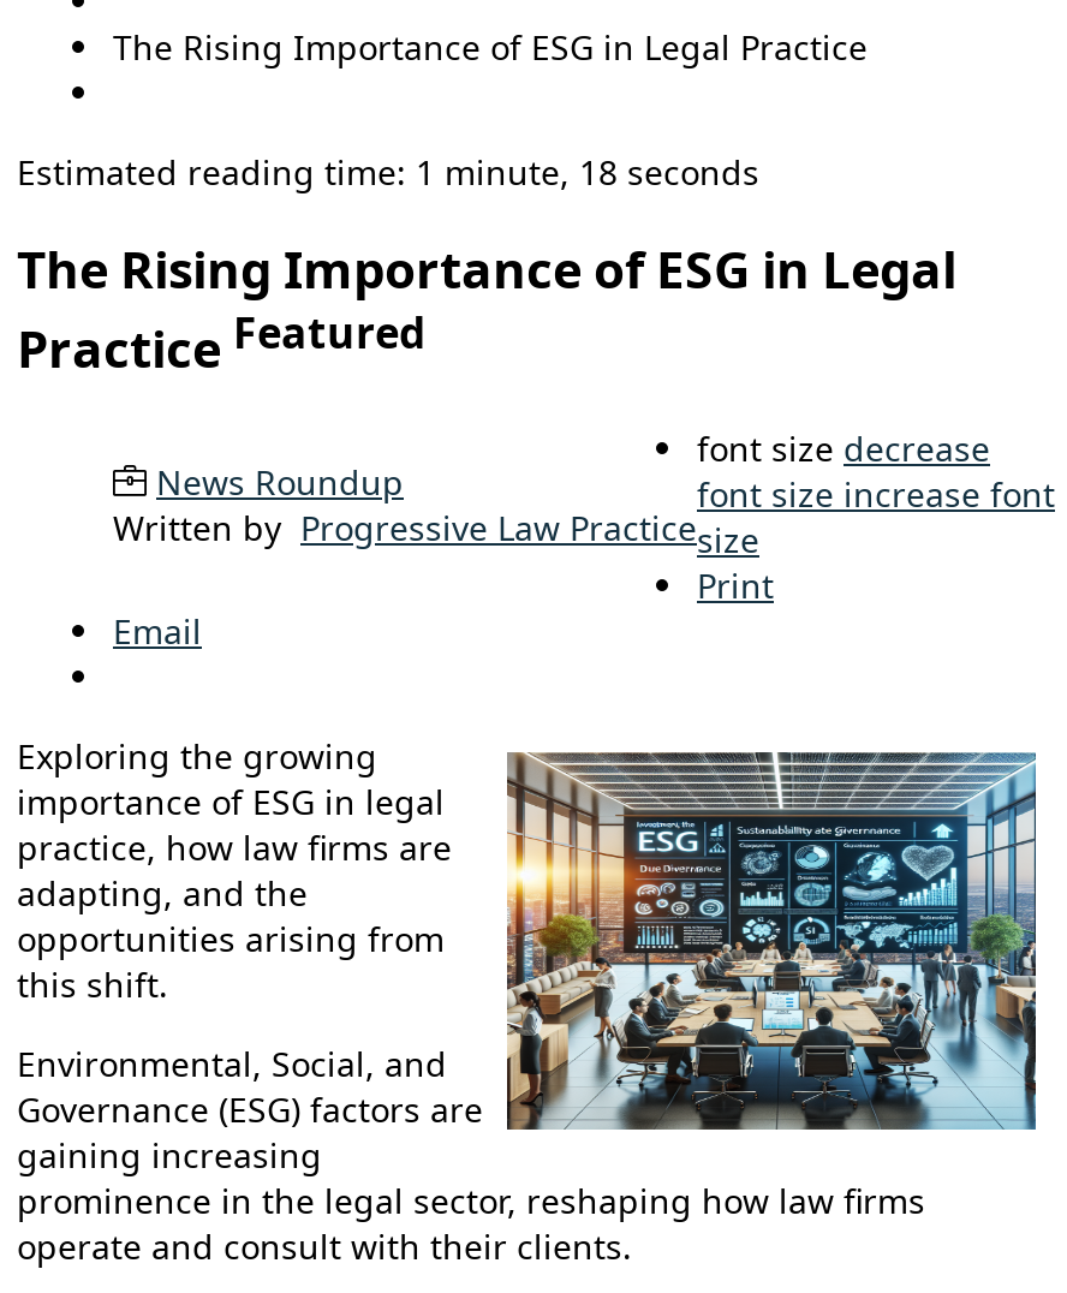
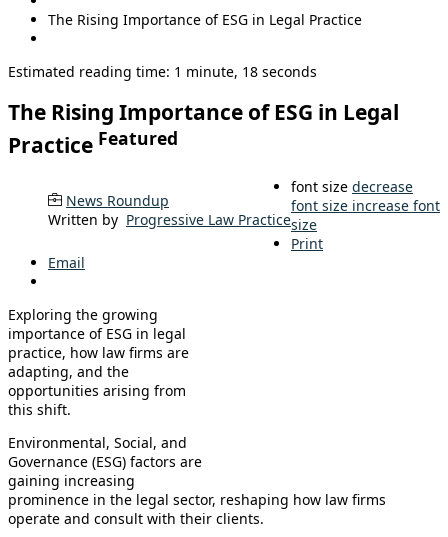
[505,750,1038,1132] [image] -> none

